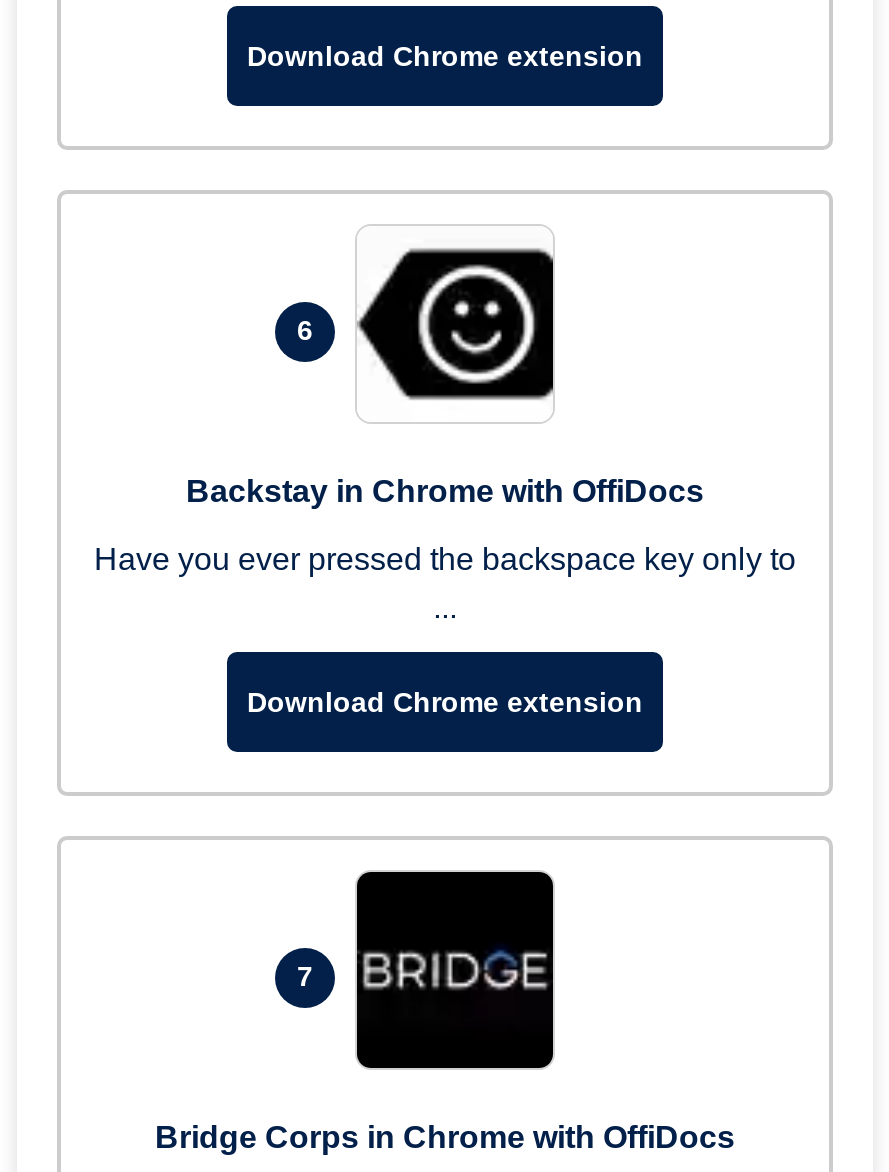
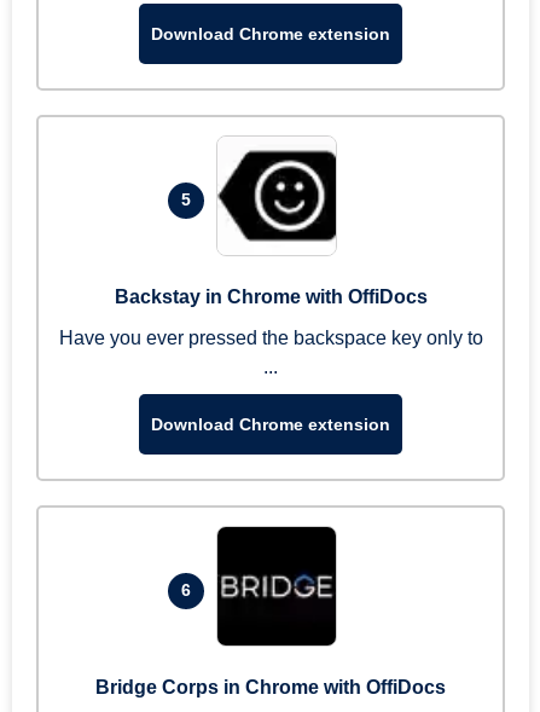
[297,314,313,346] 6 -> [181,190,191,209] 5
[297,960,313,992] 7 -> [181,580,191,600] 6

